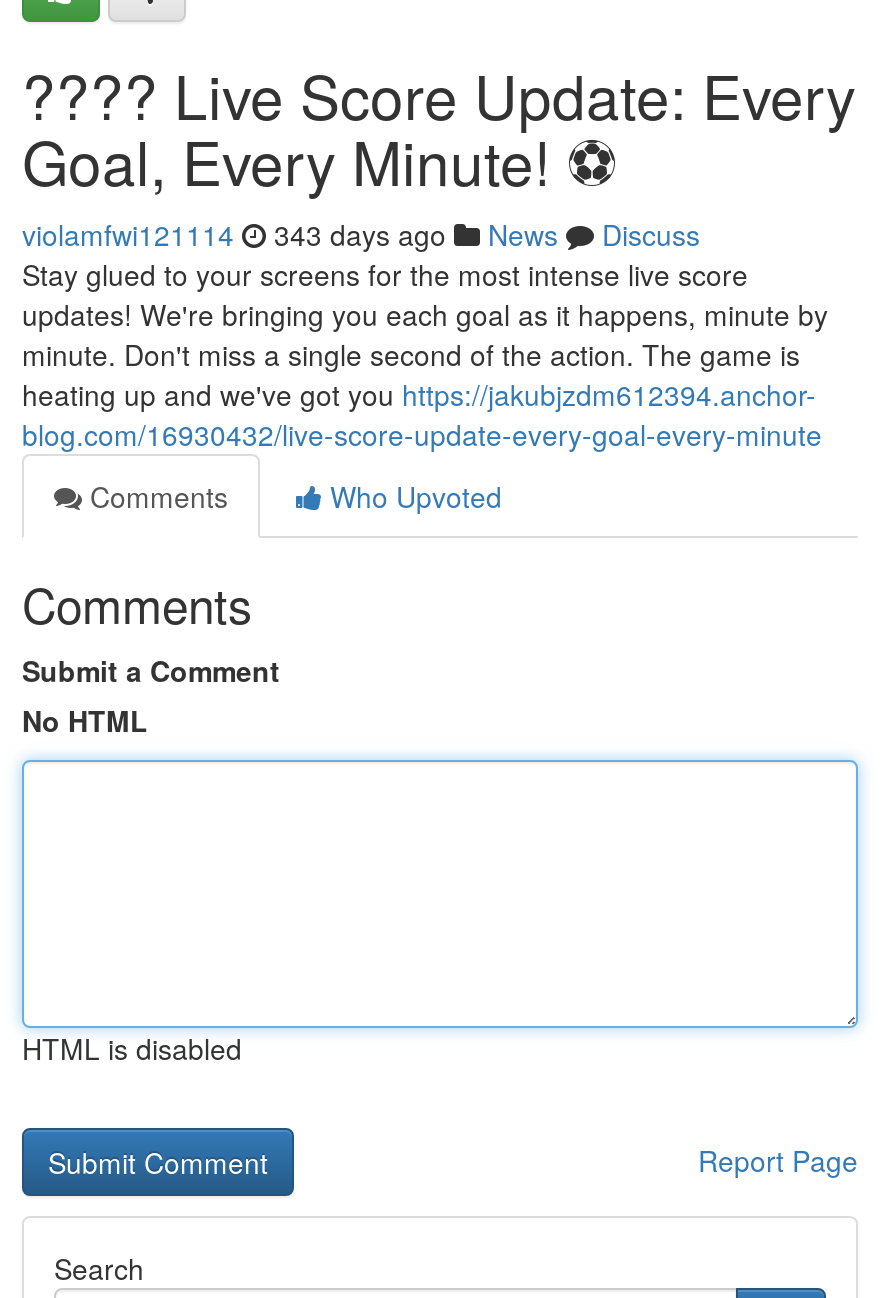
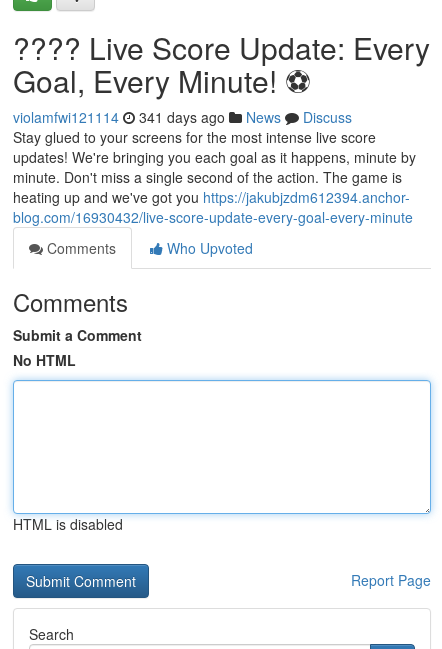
[22,214,700,254] violamfwi121114 343 days ago News Discuss -> [13,107,352,127] violamfwi121114 341 days ago News Discuss

